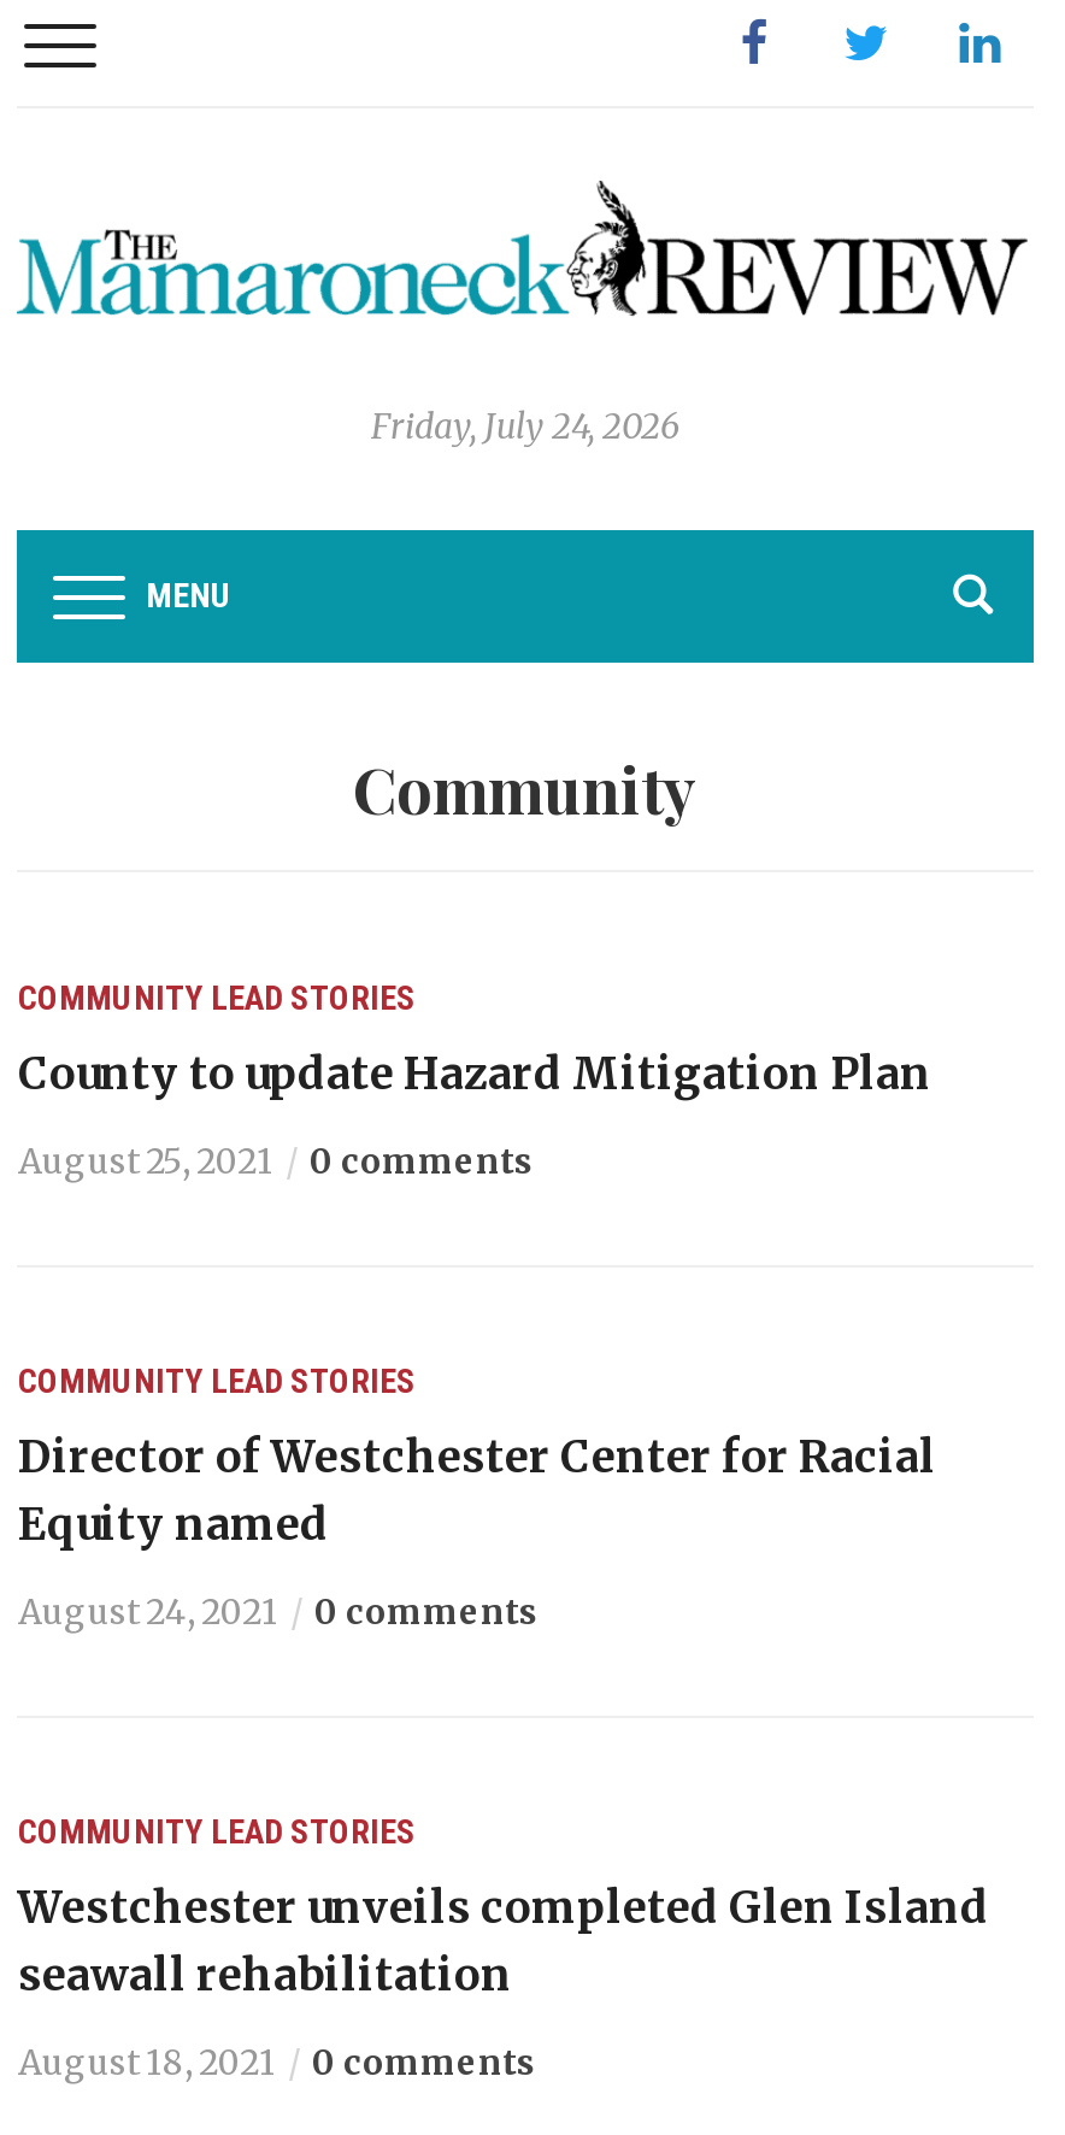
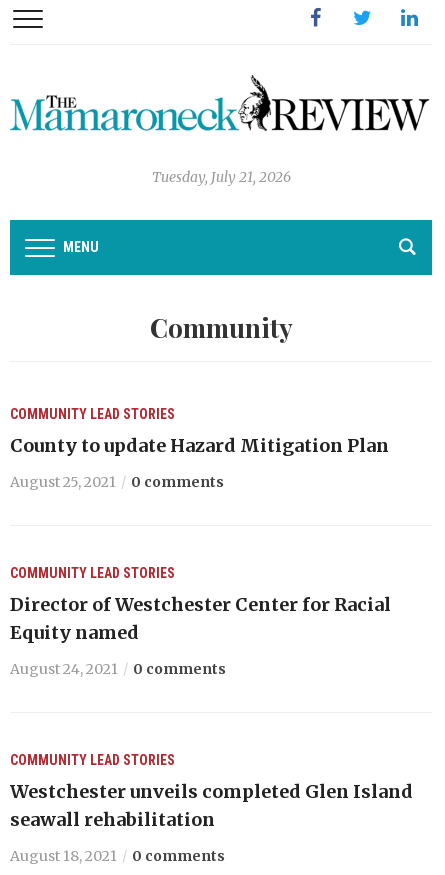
[371,404,679,447] Friday, July 24, 2026 -> [151,168,290,186] Tuesday, July 21, 2026

